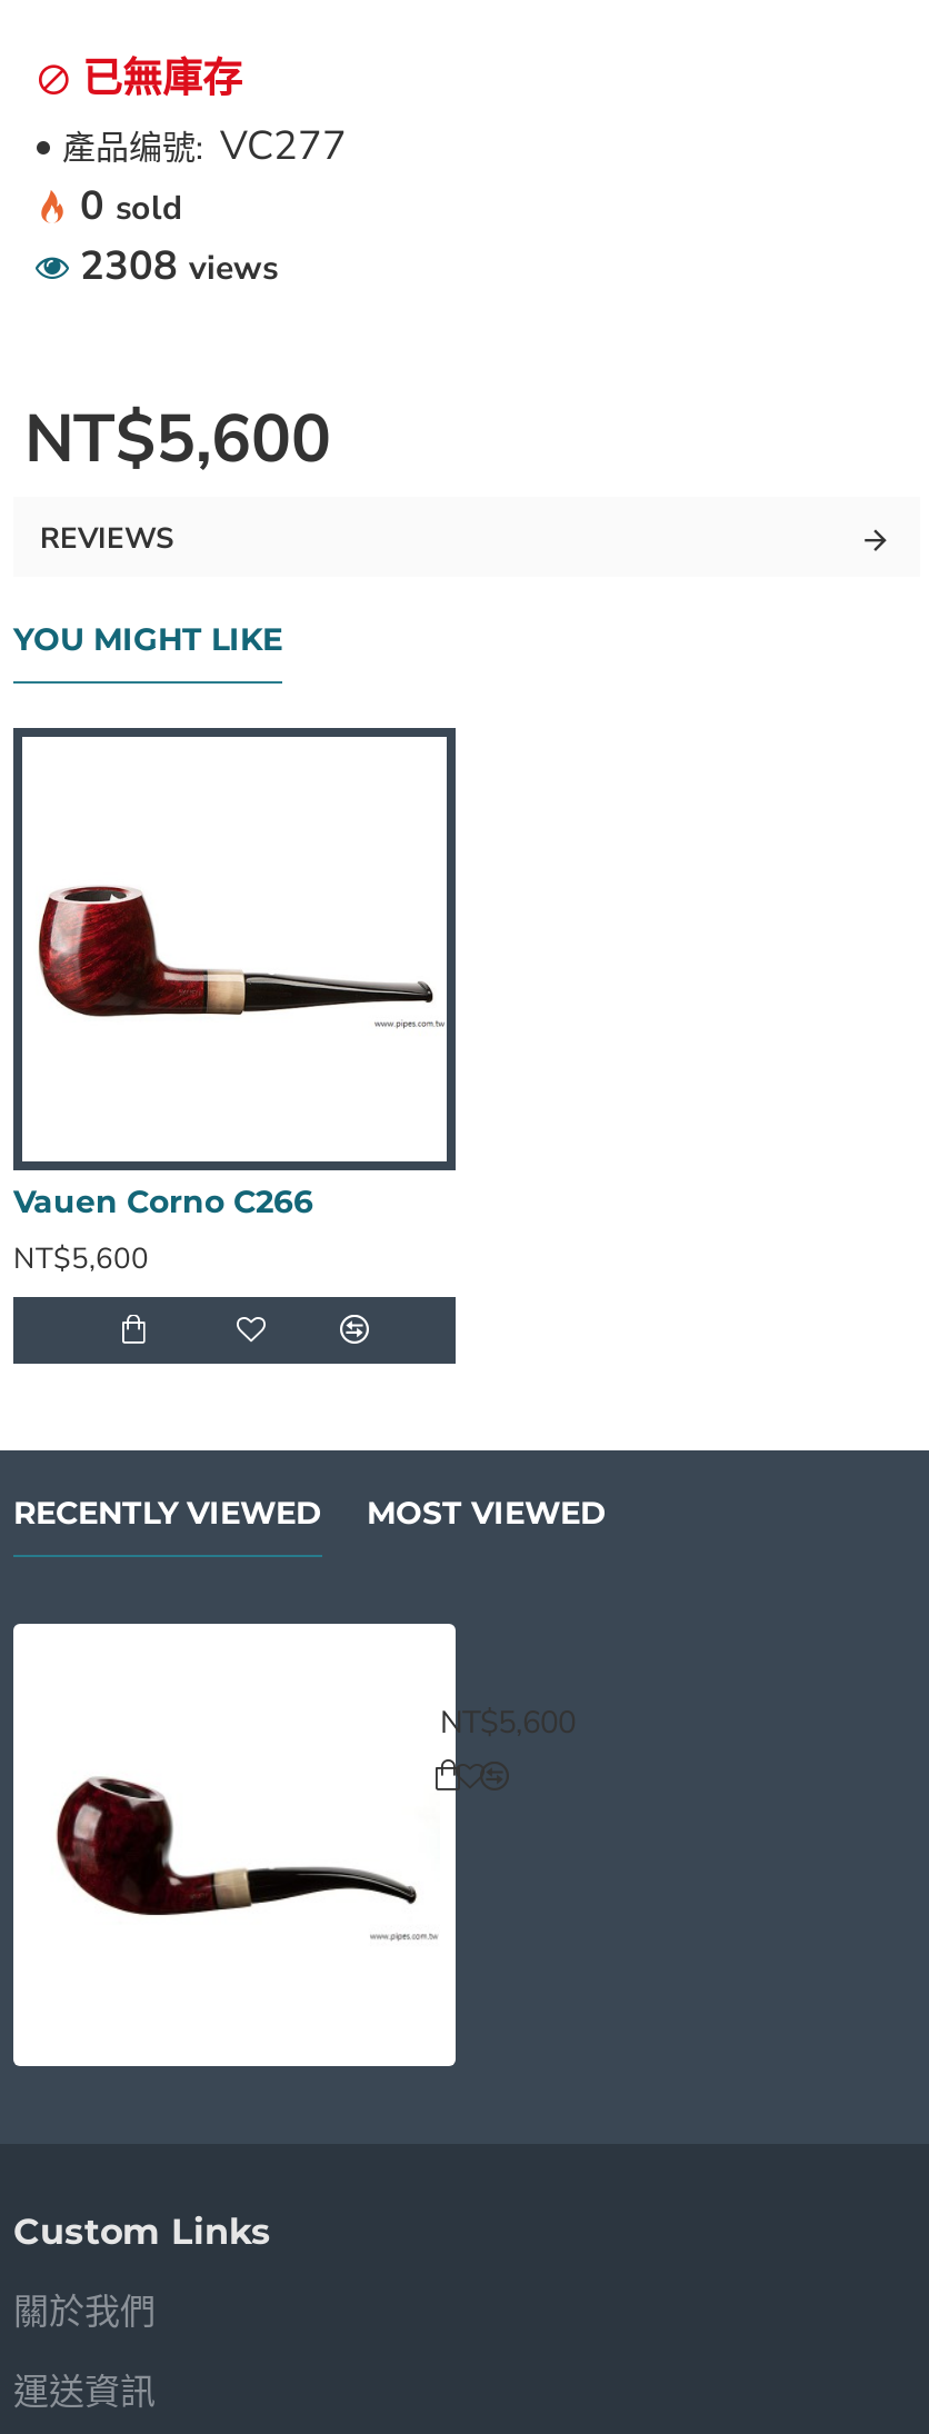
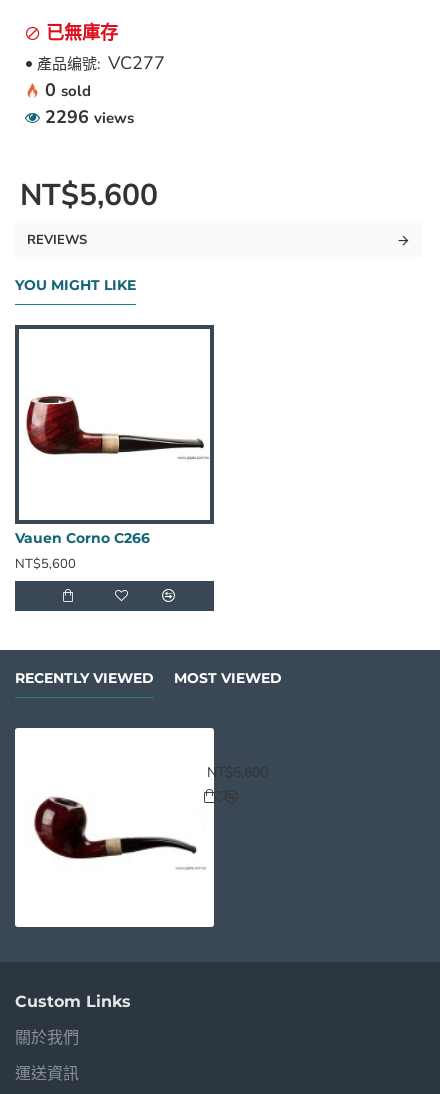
[80,239,278,292] 2308 views -> [45,105,134,129] 2296 views

